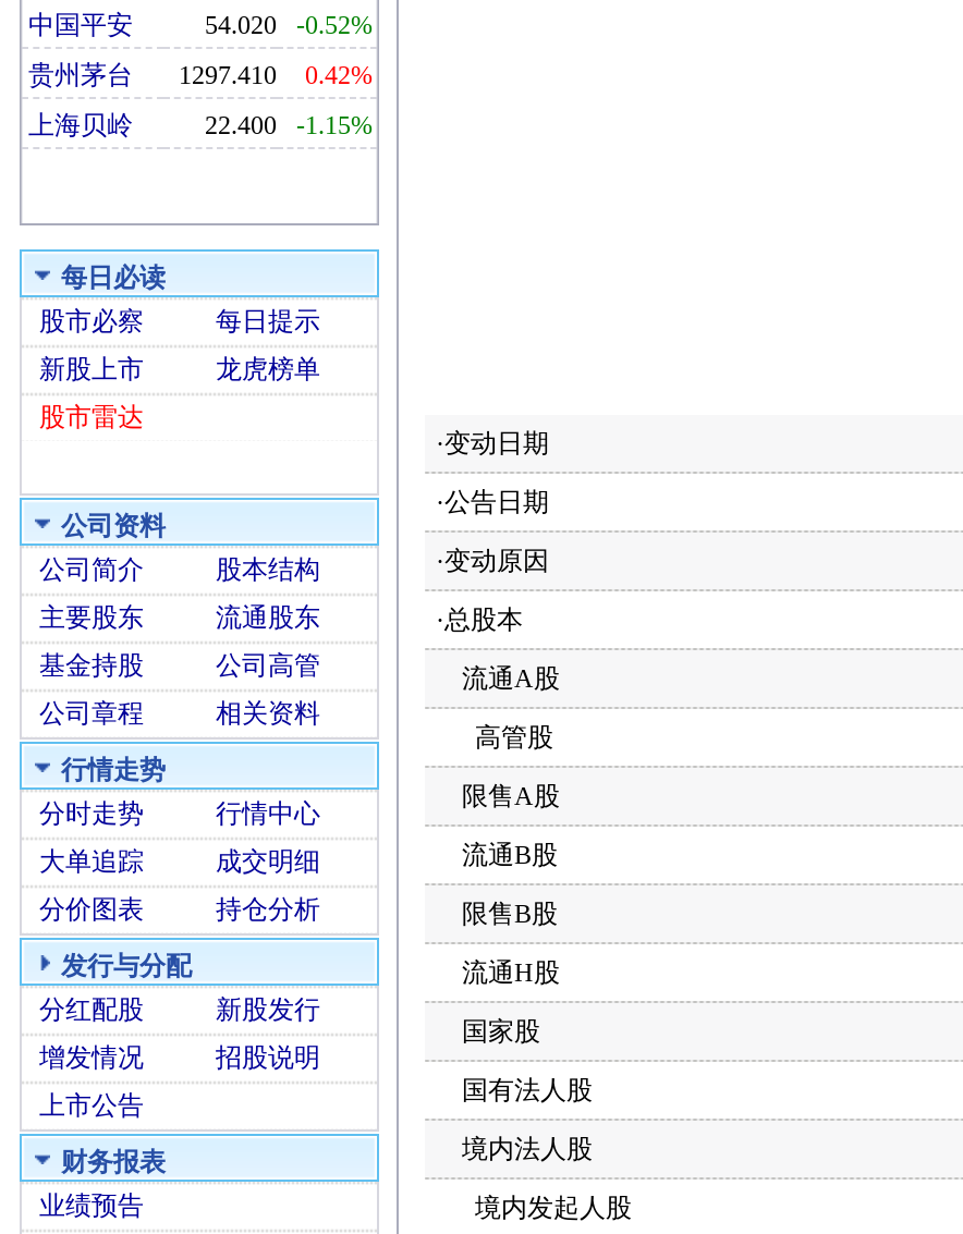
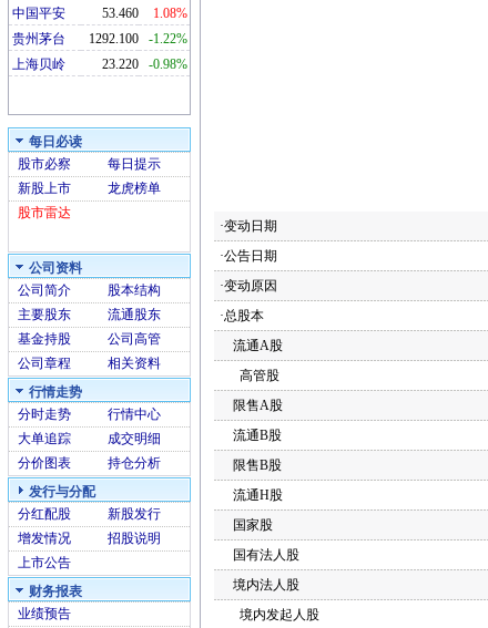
[205,10,277,40] 54.020 -> [102,6,139,21] 53.460
[296,10,373,40] -0.52% -> [153,6,187,21] 1.08%
[179,60,277,90] 1297.410 -> [89,31,139,47] 1292.100
[305,60,373,90] 0.42% -> [149,31,187,47] -1.22%
[205,110,277,140] 22.400 -> [102,56,139,72] 23.220
[296,110,373,140] -1.15% -> [149,56,187,72] -0.98%

